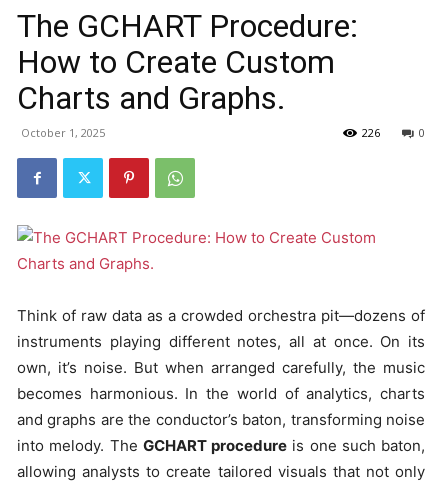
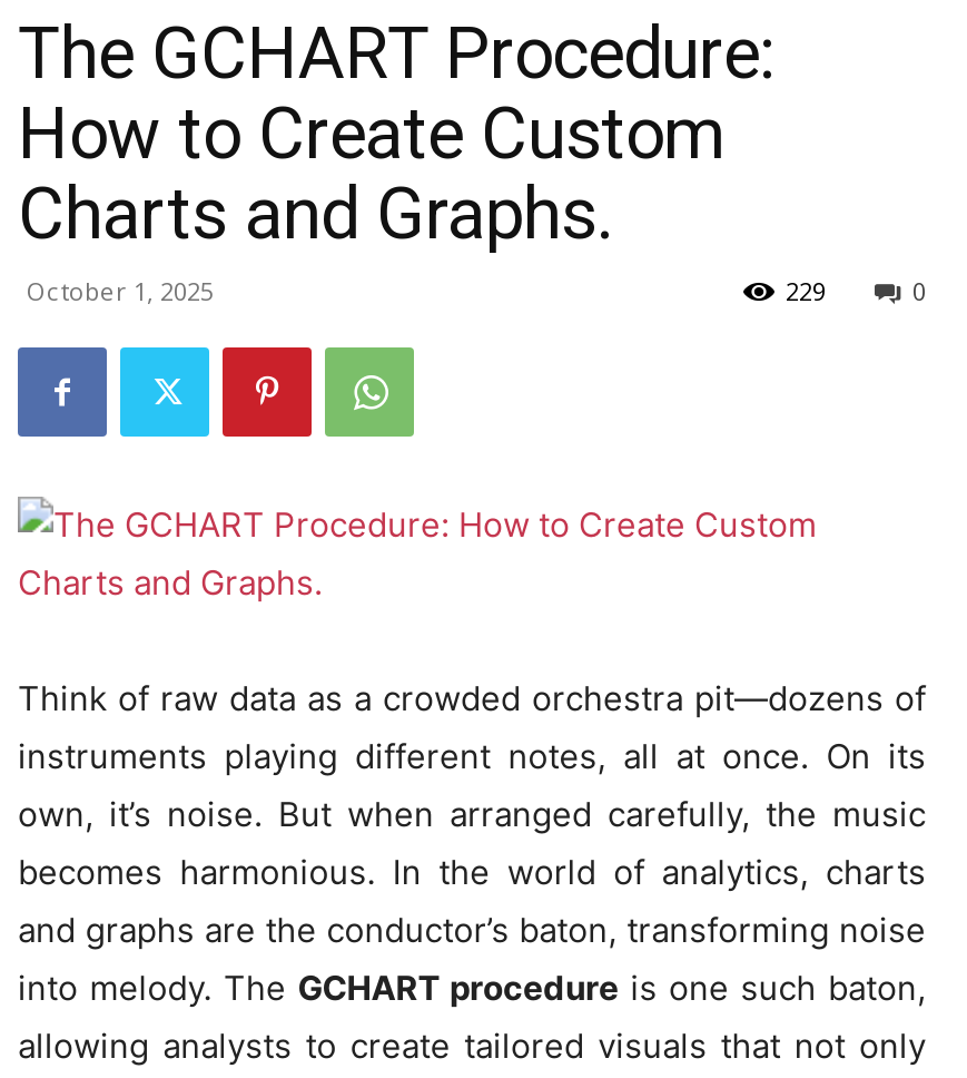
[362,125,380,140] 226 -> [786,274,826,307] 229

